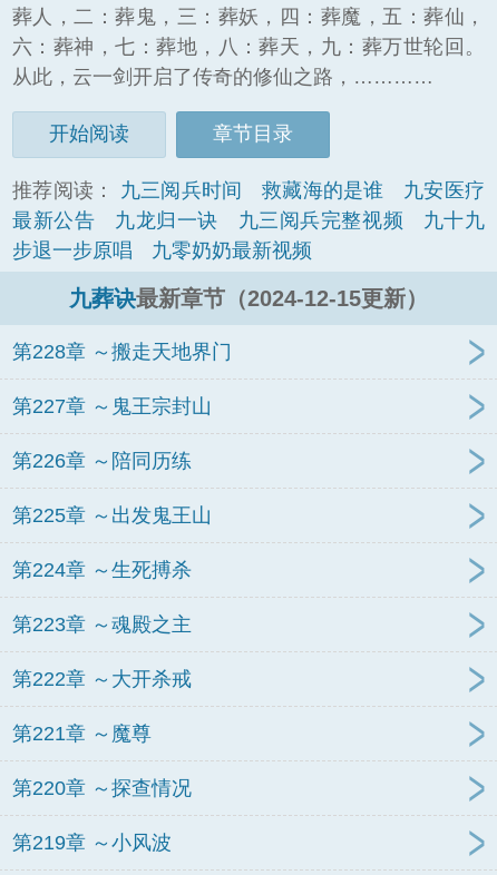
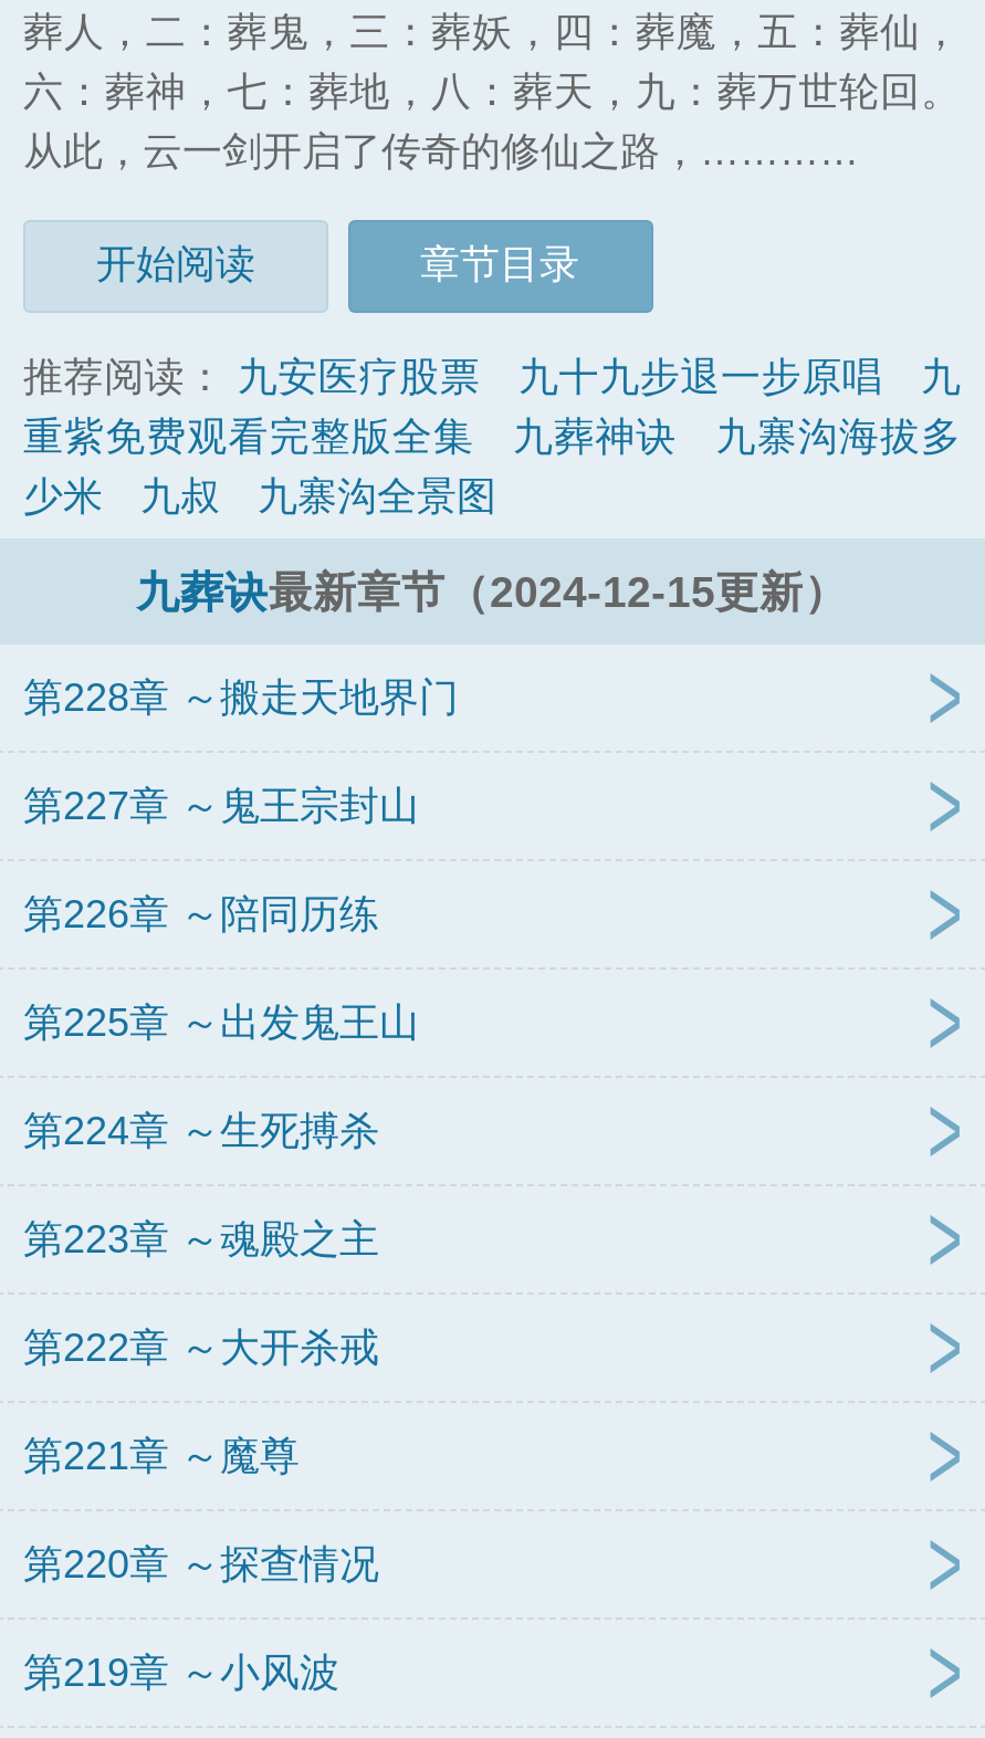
[12,180,485,262] 推荐阅读：九三阅兵时间 | 救藏海的是谁 | 九安医疗 | 最新公告 | 九龙归一诀 | 九三阅兵完整视频 | 九十九 | 步退一步原唱 | 九零奶奶最新视频 -> [23,356,961,519] 推荐阅读：九安医疗股票 | 九十九步退一步原唱 | 九 | 重紫免费观看完整版全集 | 九葬神诀 | 九寨沟海拔多 | 少米 | 九叔 | 九寨沟全景图

